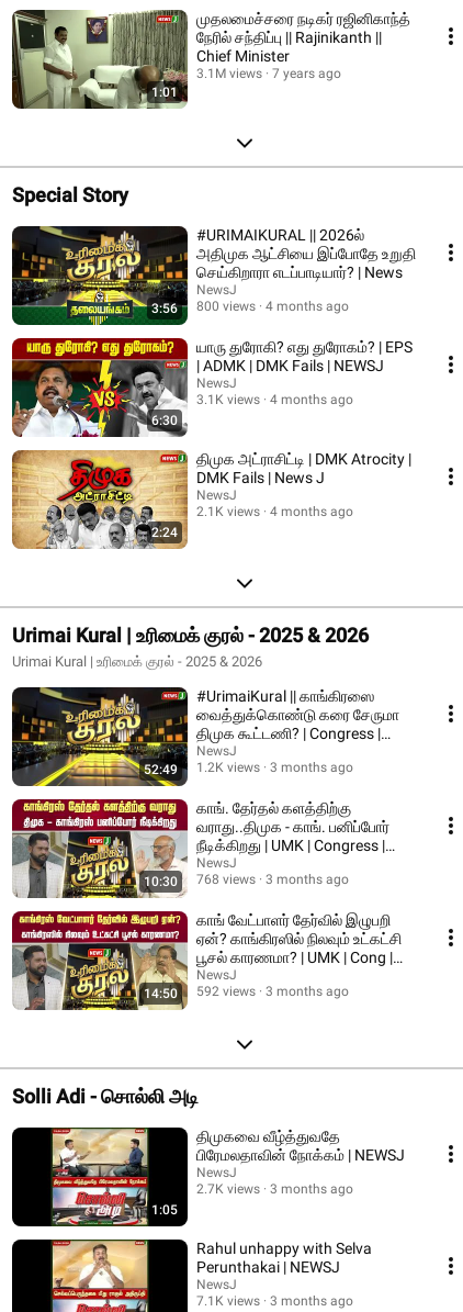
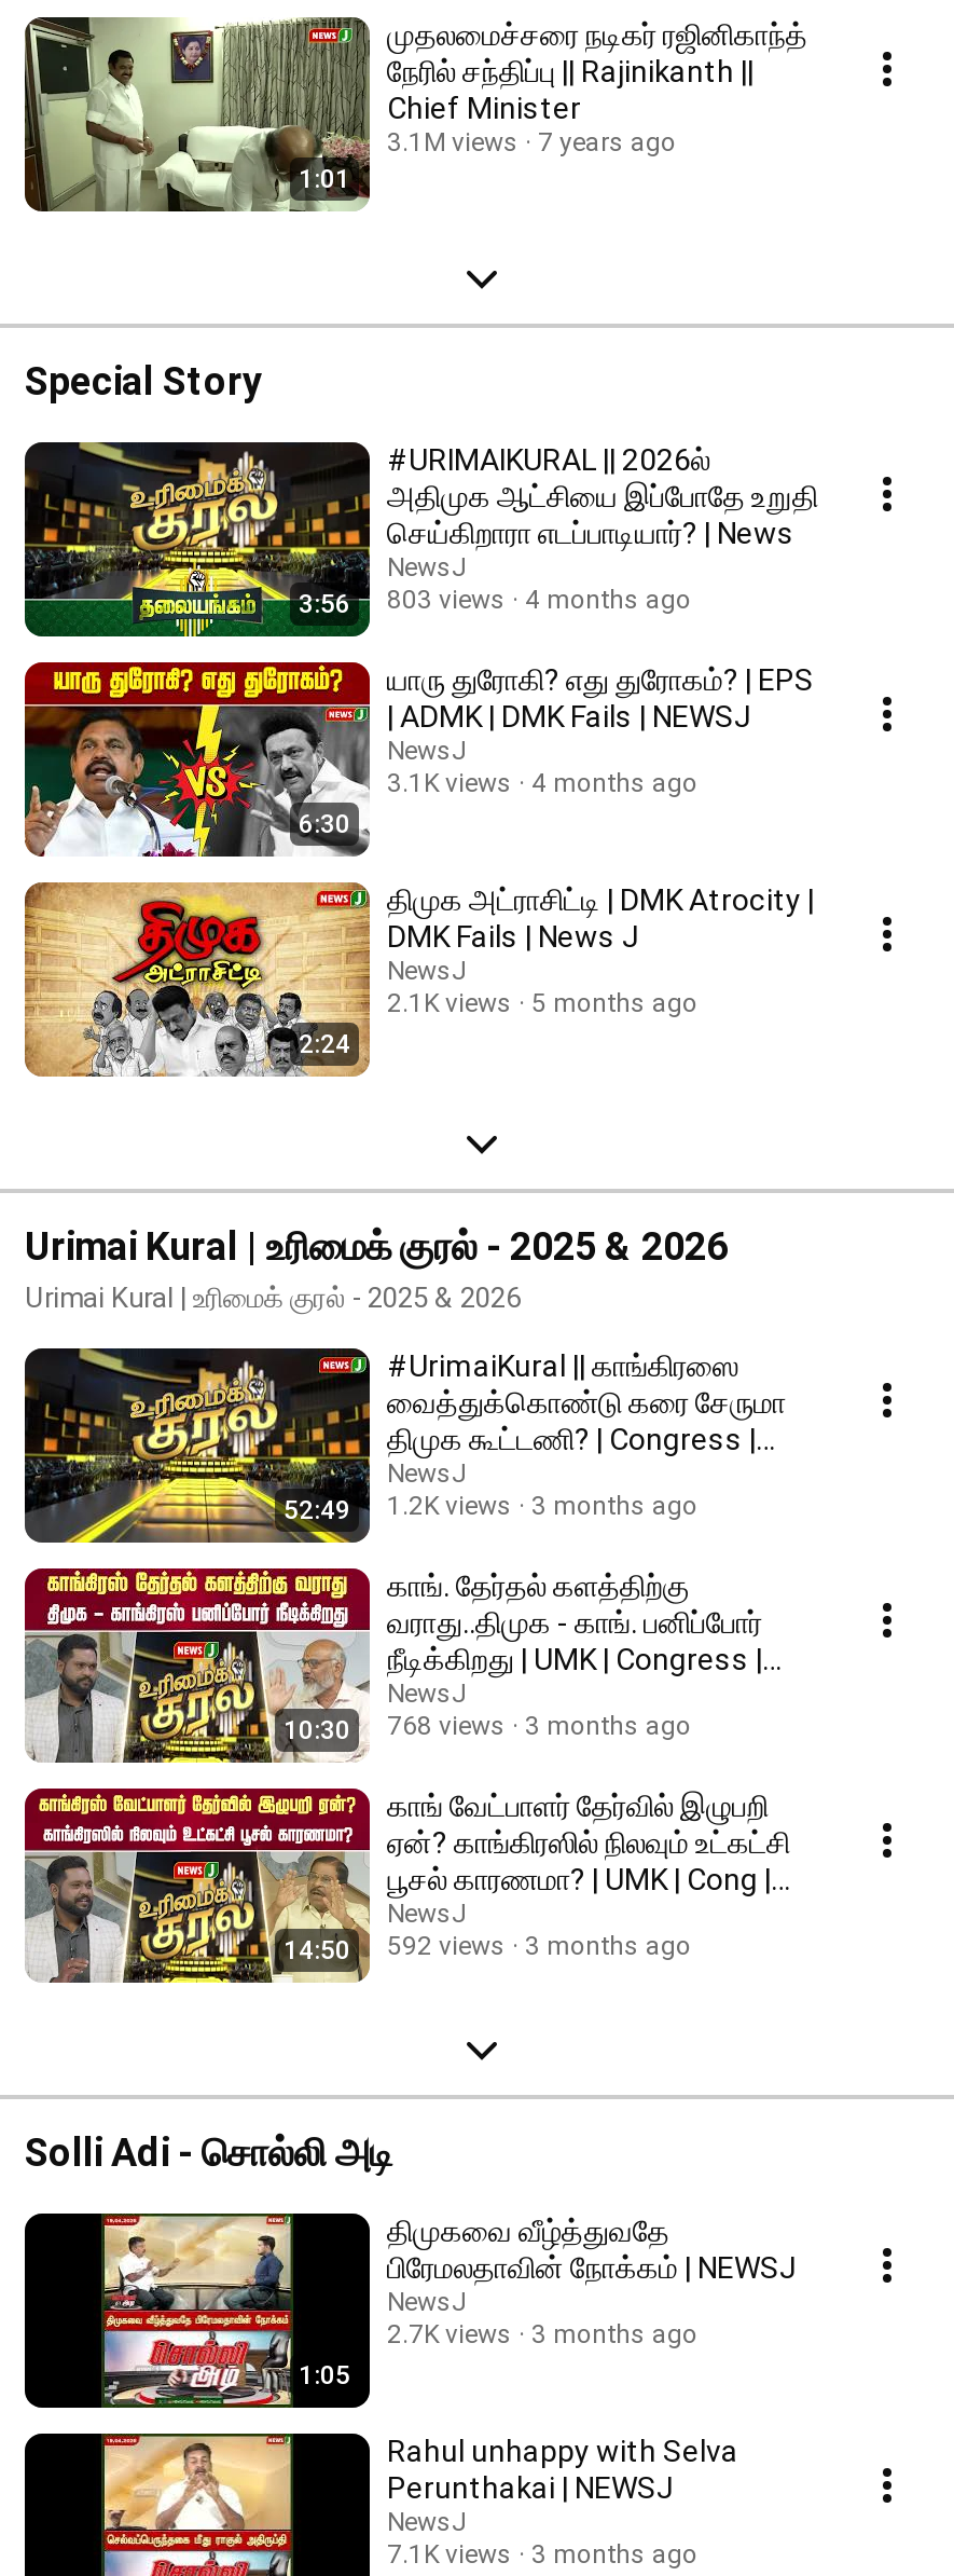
[151,299,349,316] 3:56 800 views 4 months ago -> [299,585,691,619] 3:56 803 views 4 months ago
[196,504,353,519] 2.1K views 4 months ago -> [387,988,697,1018] 2.1K views 5 months ago

